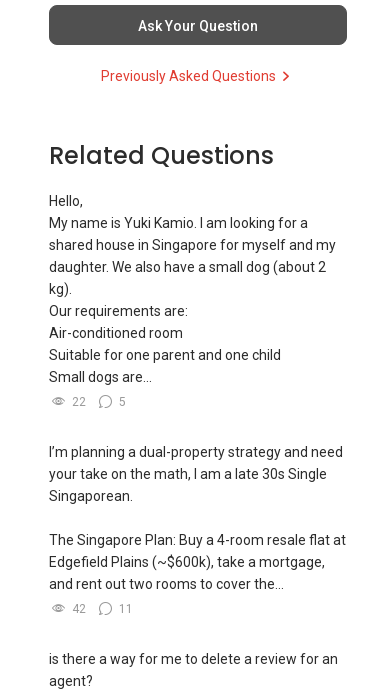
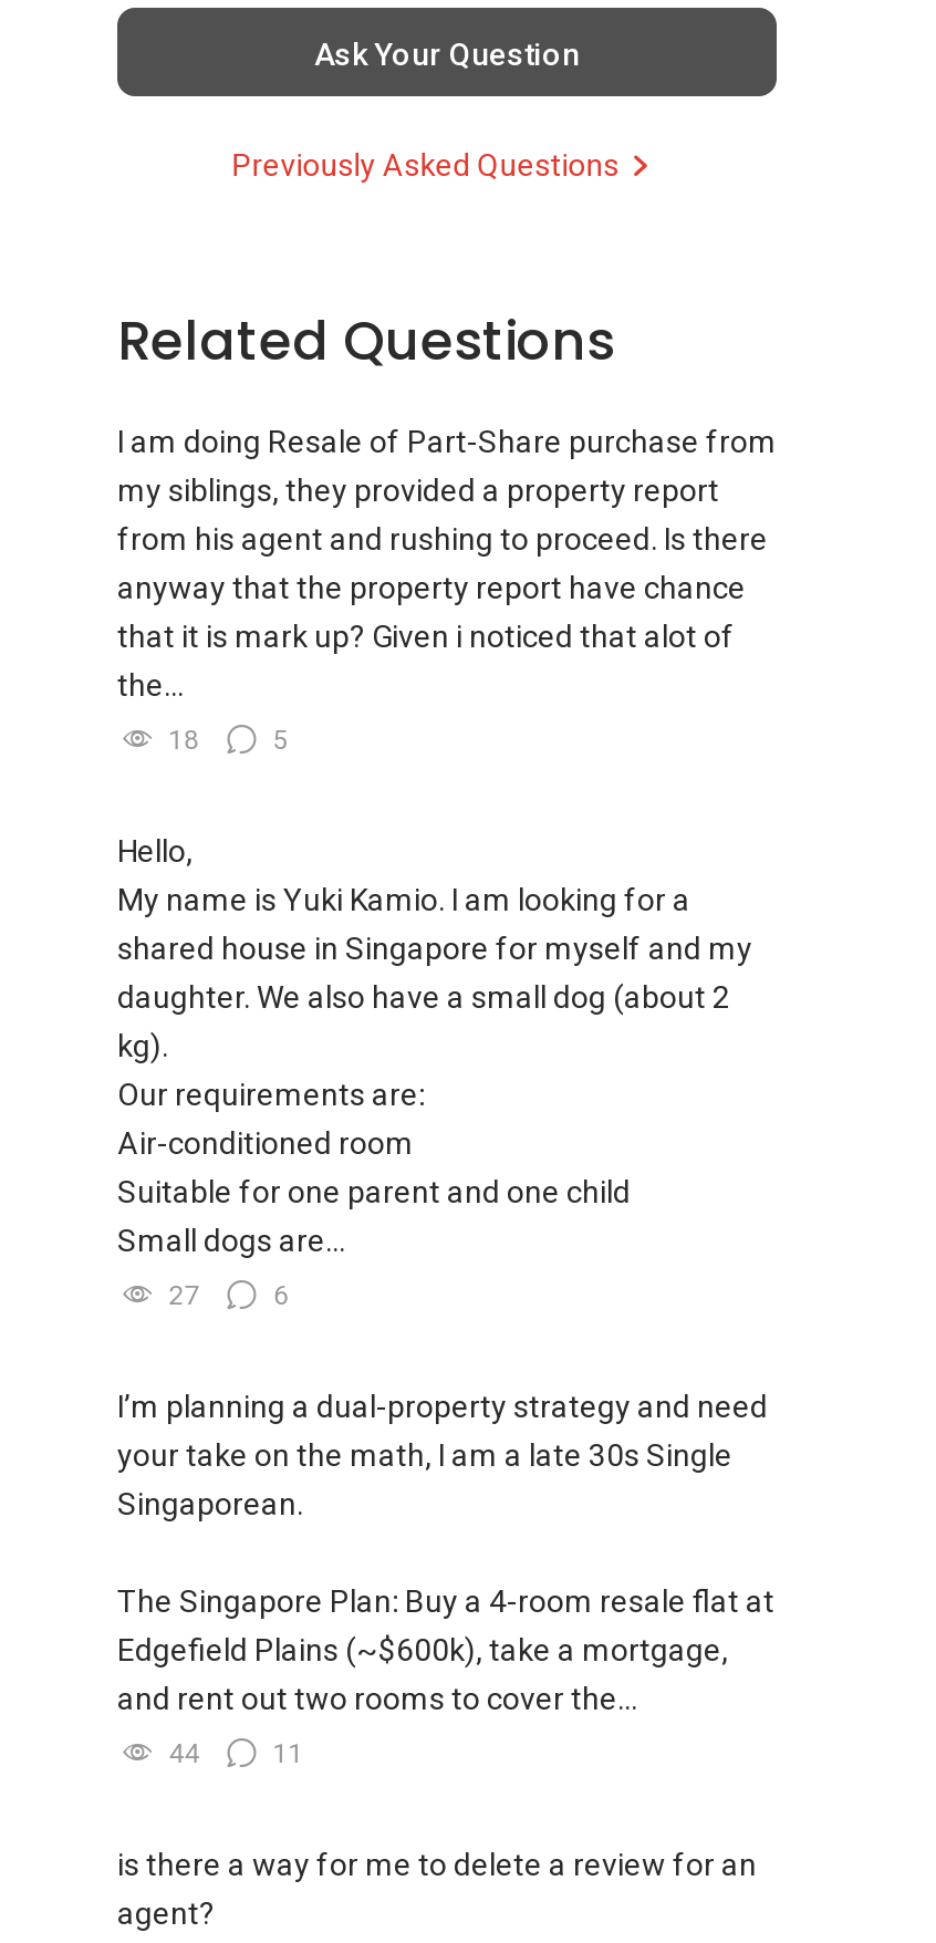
none -> [117,424,777,756] I am doing Resale of Part-Share purchase from | my siblings, they provided a property report | from his agent and rushing to proceed. Is there | anyway that the property report have chance | that it is mark up? Given i noticed that alot of | the... | 18 | 5
[72,395,86,409] 22 -> [169,1281,200,1312] 27
[119,395,126,409] 5 -> [273,1281,289,1312] 6
[72,602,86,616] 42 -> [169,1739,200,1770] 44

